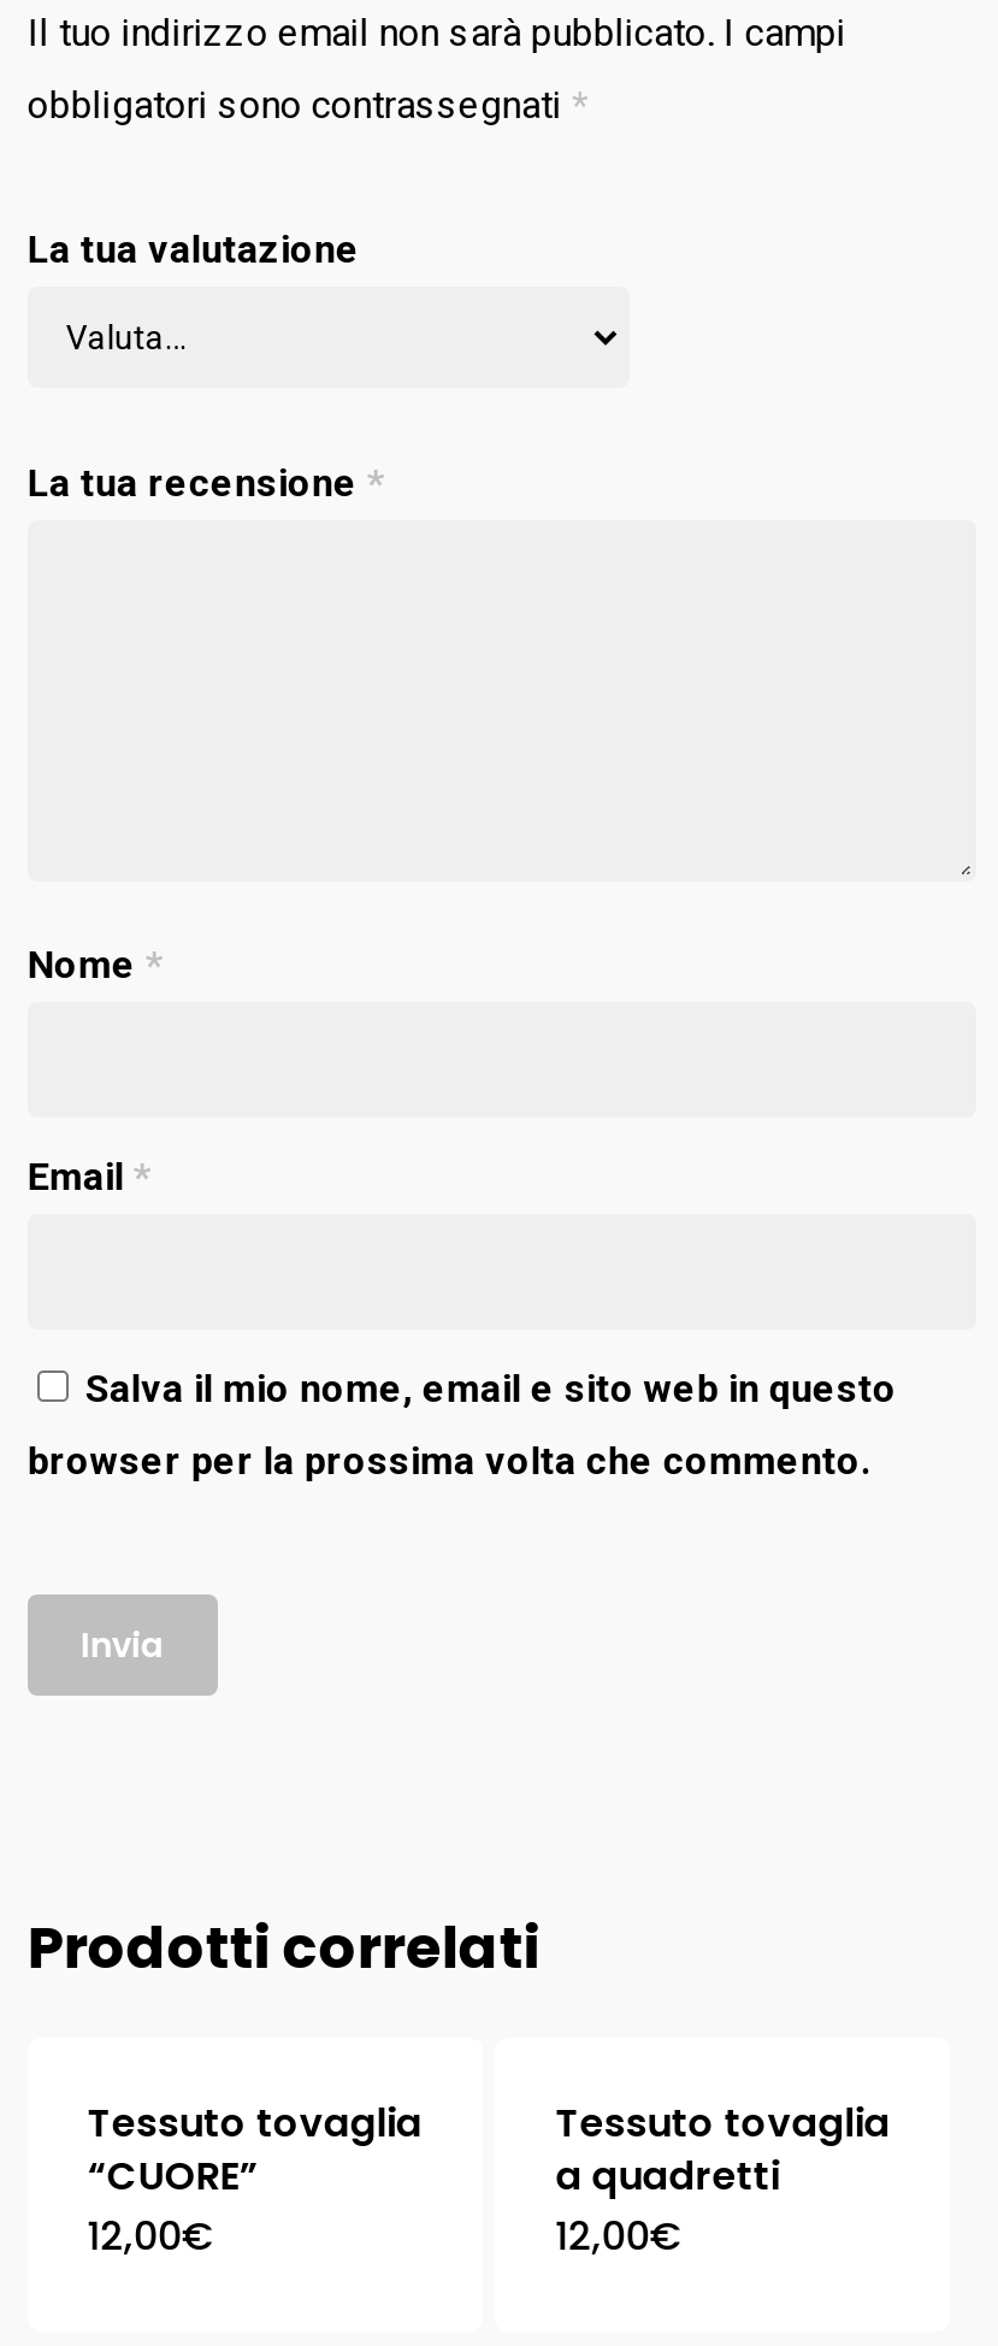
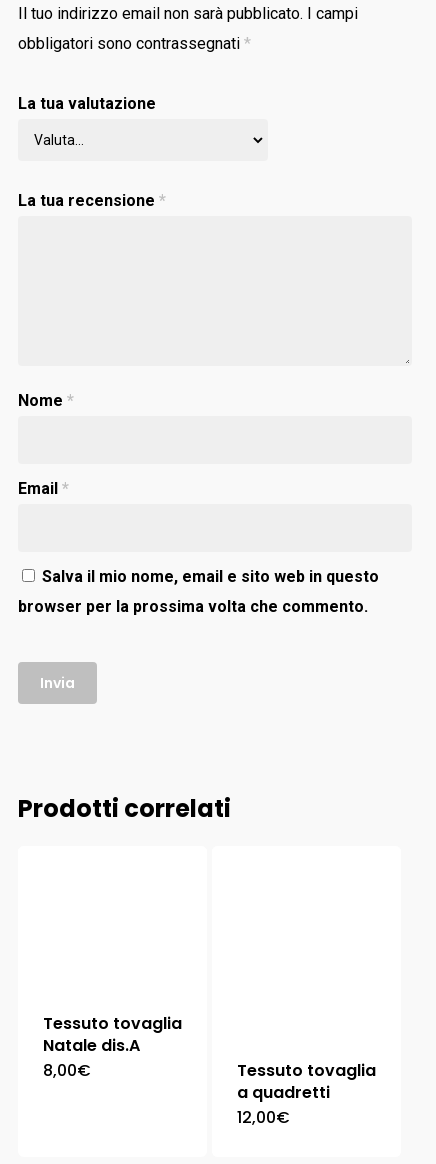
[88,2148,259,2264] “CUORE” | 12,00€ -> [43,1034,140,1082] Natale dis.A | 8,00€

